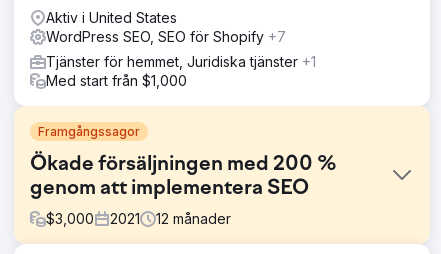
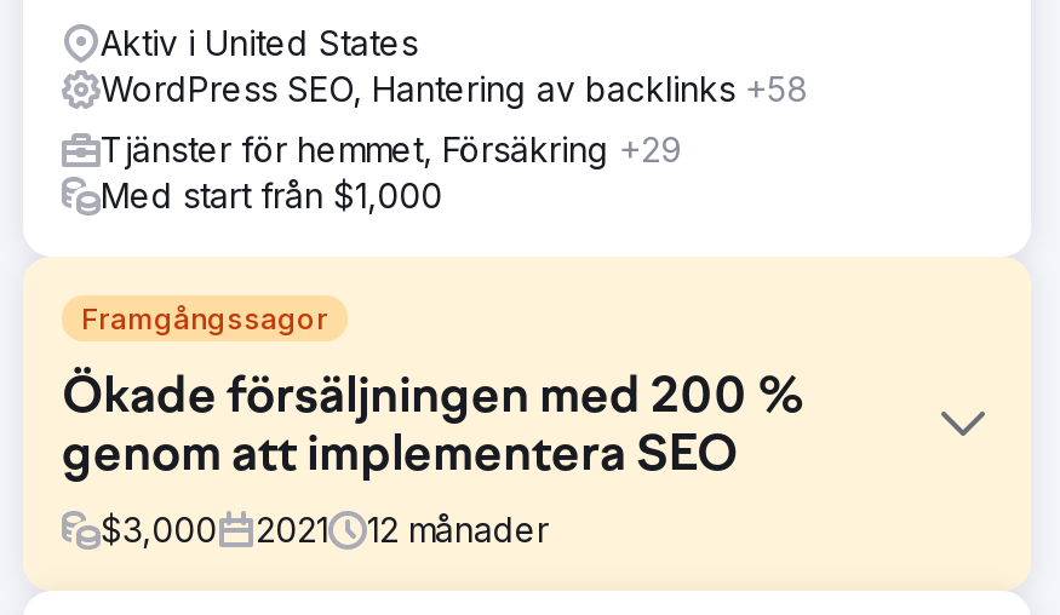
[46,28,286,45] WordPress SEO, SEO för Shopify +7 -> [101,68,808,109] WordPress SEO, Hantering av backlinks +58
[46,53,316,70] Tjänster för hemmet, Juridiska tjänster +1 -> [101,128,682,169] Tjänster för hemmet, Försäkring +29

